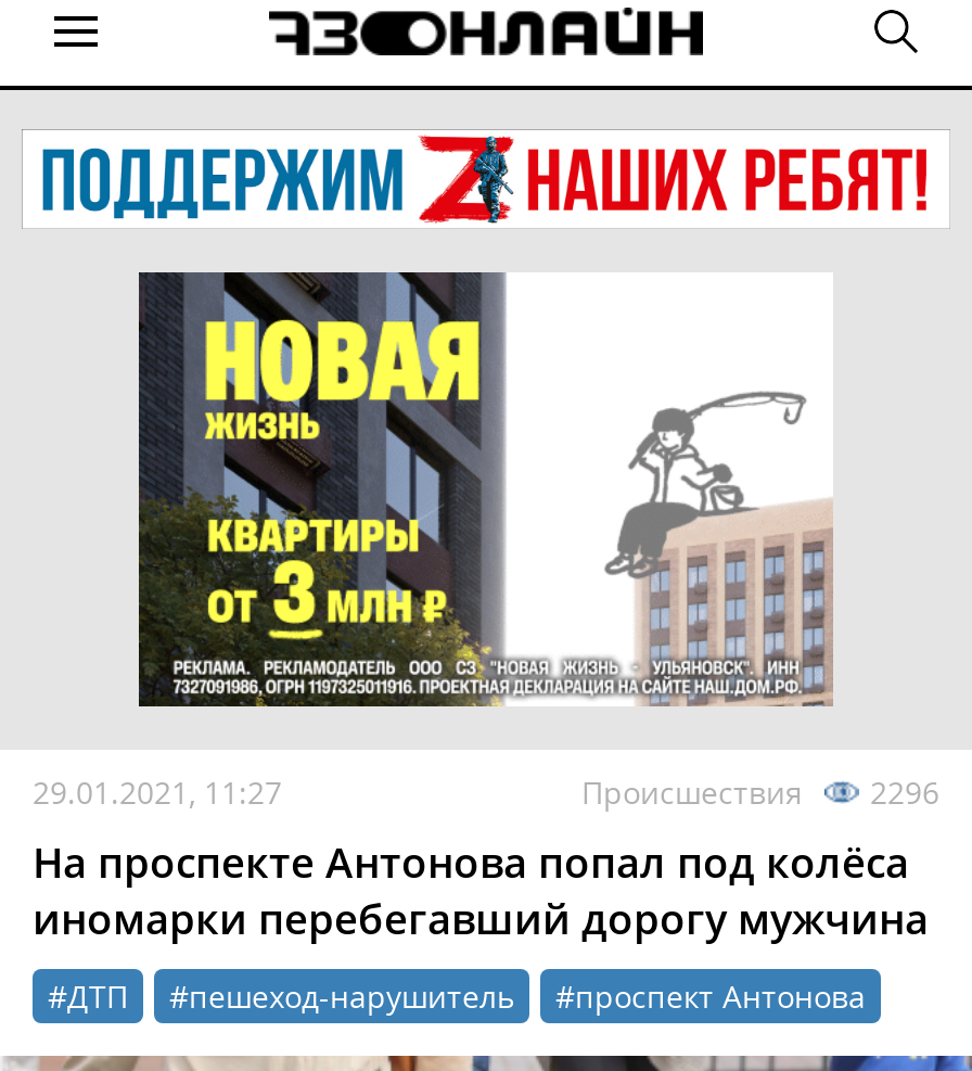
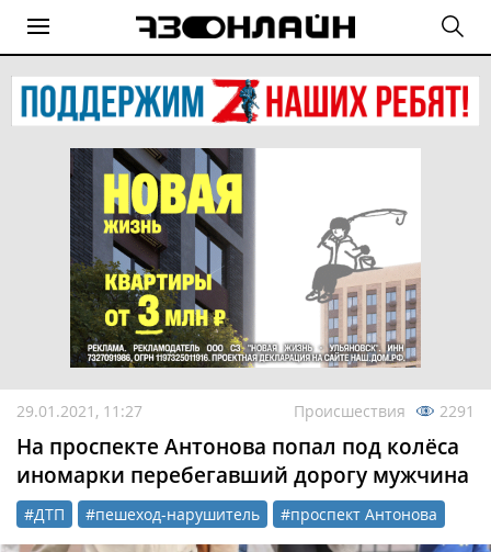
[581,772,939,813] Происшествия 2296 -> [294,401,475,422] Происшествия 2291

